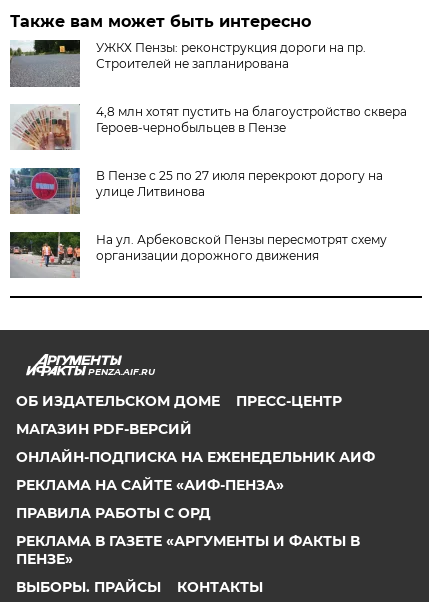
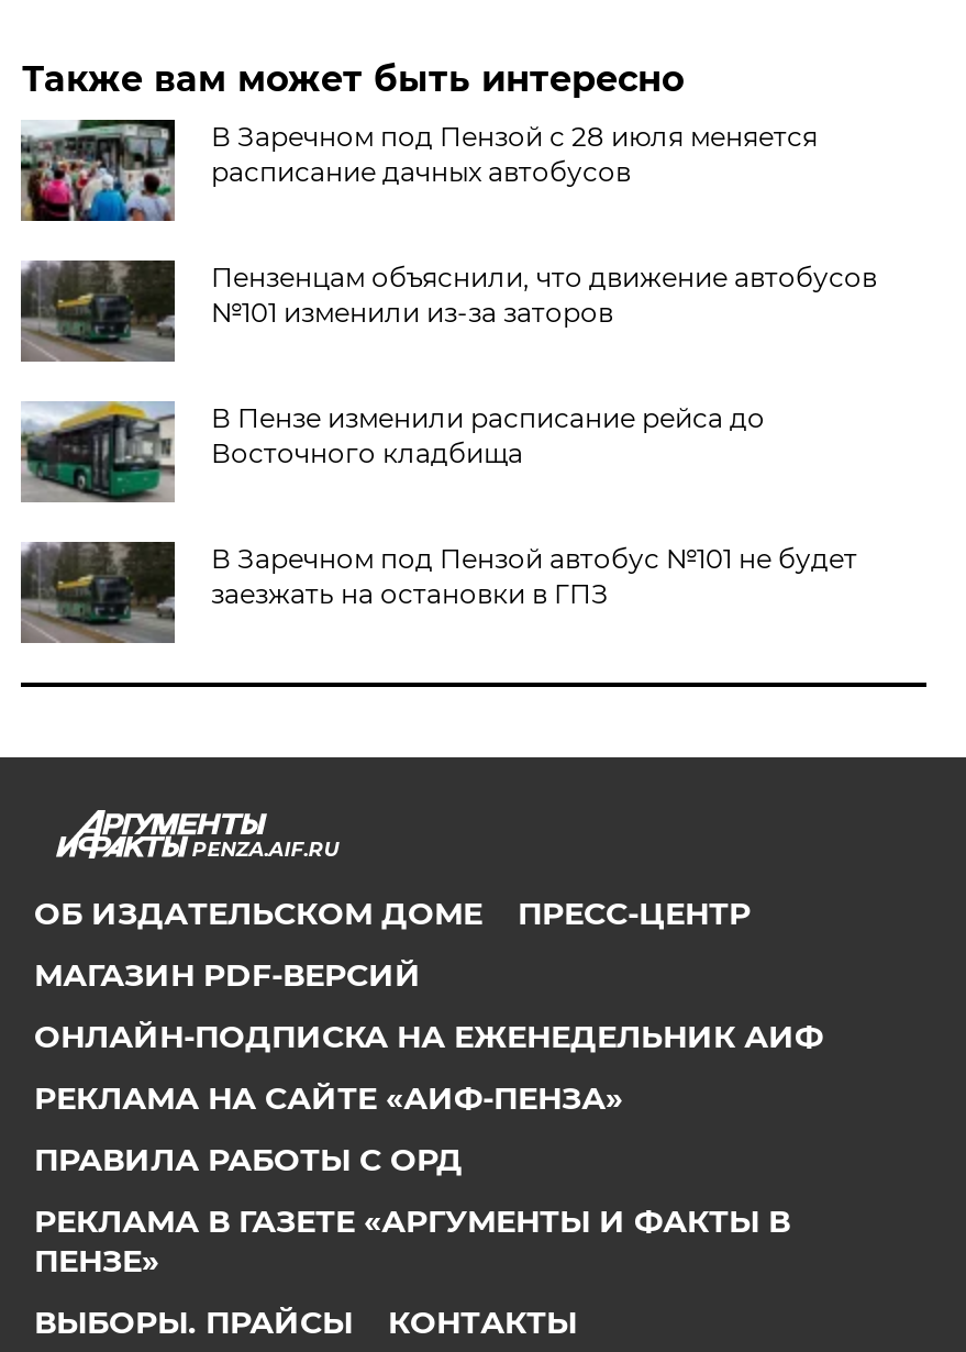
[10,40,366,88] [image] | УЖКХ Пензы: реконструкция дороги на пр. | Строителей не запланирована -> [21,120,817,223] [image] | В Заречном под Пензой с 28 июля меняется | расписание дачных автобусов
[10,104,407,150] [image] | 4,8 млн хотят пустить на благоустройство сквера | Героев-чернобыльцев в Пензе -> [19,258,877,362] [image] | Пензенцам объяснили, что движение автобусов | №101 изменили из-за заторов
[10,167,383,214] [image] | В Пензе с 25 по 27 июля перекроют дорогу на | улице Литвинова -> [21,399,765,502] [image] | В Пензе изменили расписание рейса до | Восточного кладбища
[9,231,387,279] [image] | На ул. Арбековской Пензы пересмотрят схему | организации дорожного движения -> [19,540,857,645] [image] | В Заречном под Пензой автобус №101 не будет | заезжать на остановки в ГПЗ

